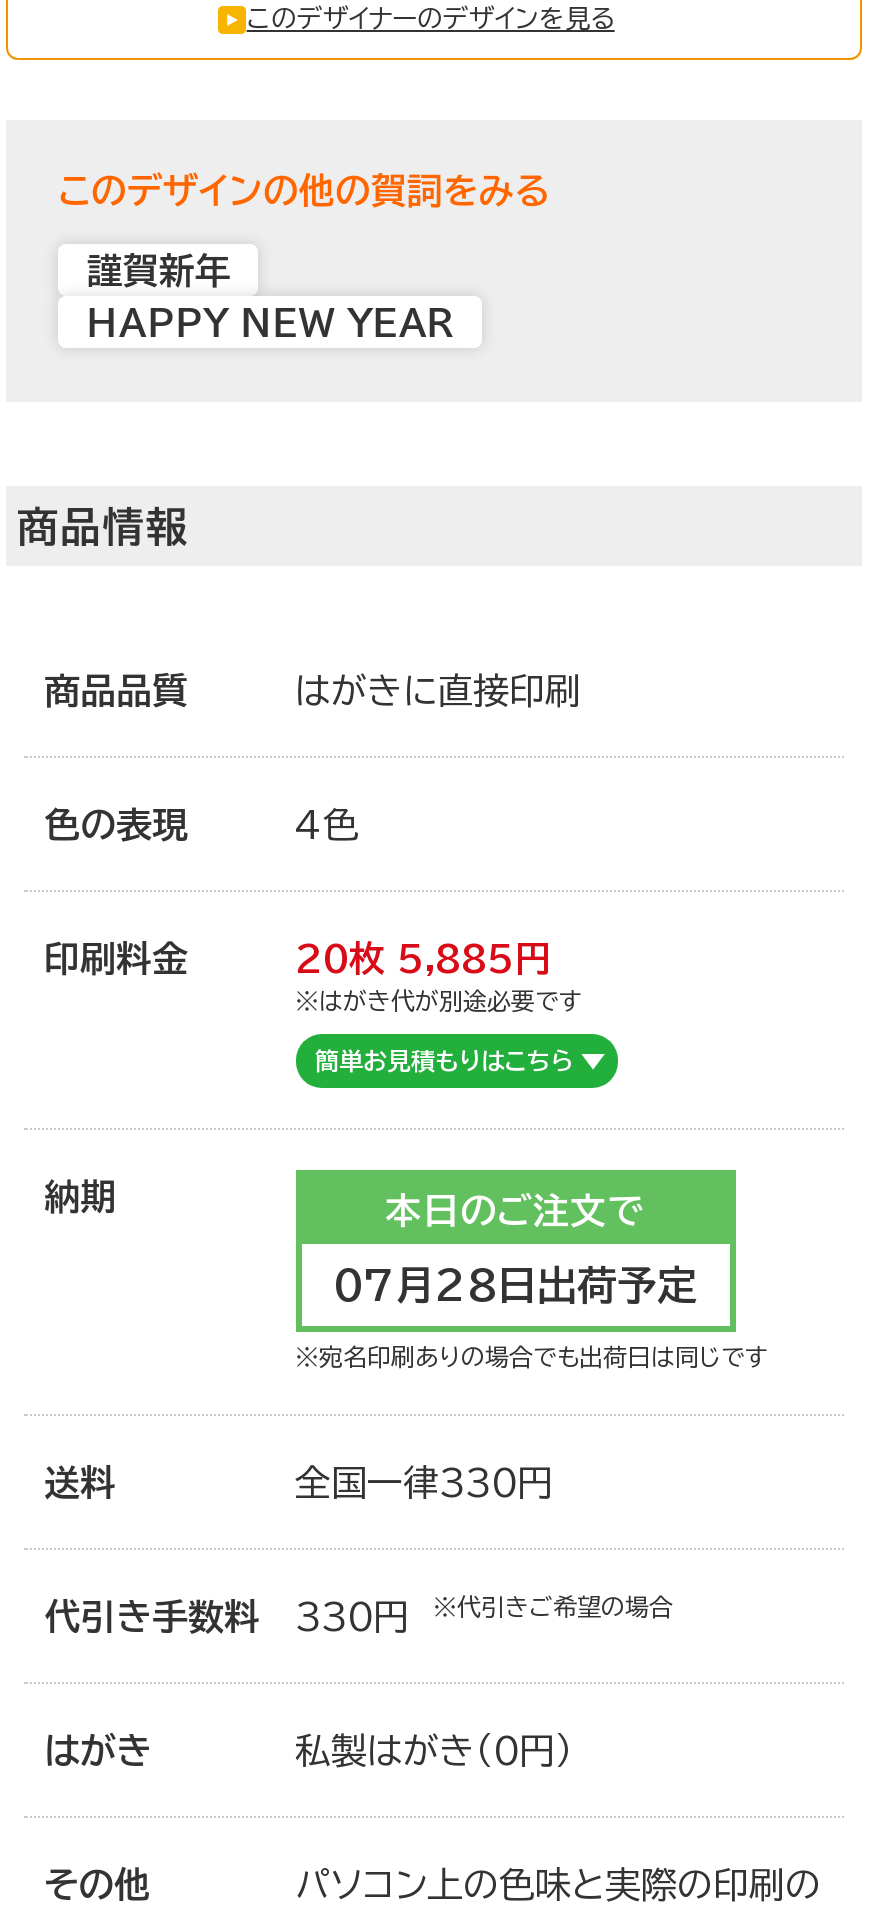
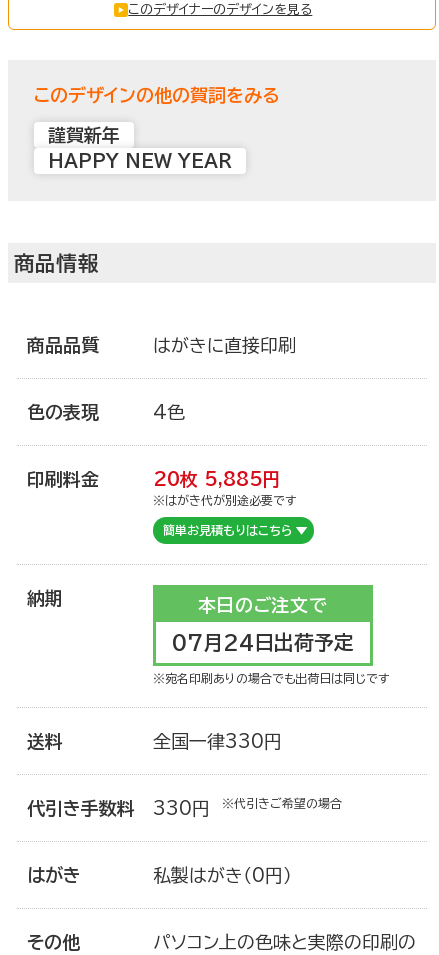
[333,1264,697,1304] 07月28日出荷予定 -> [171,632,353,652] 07月24日出荷予定

